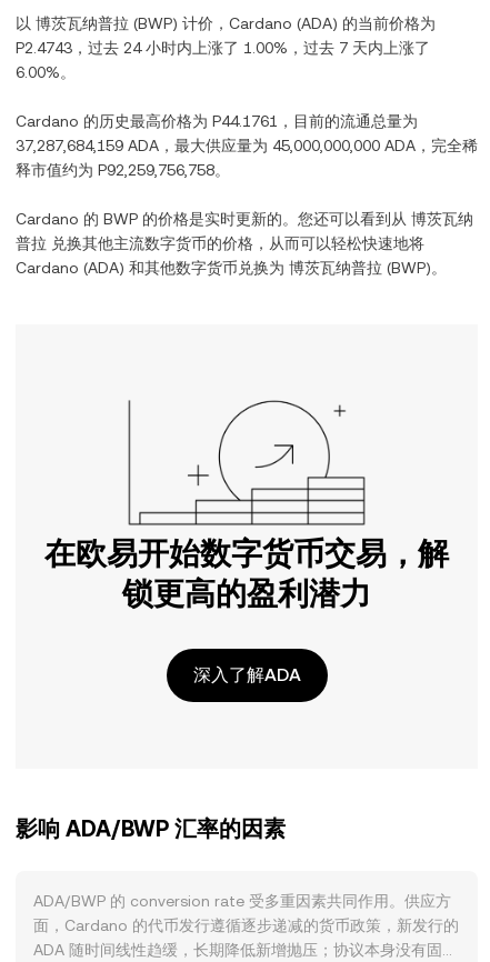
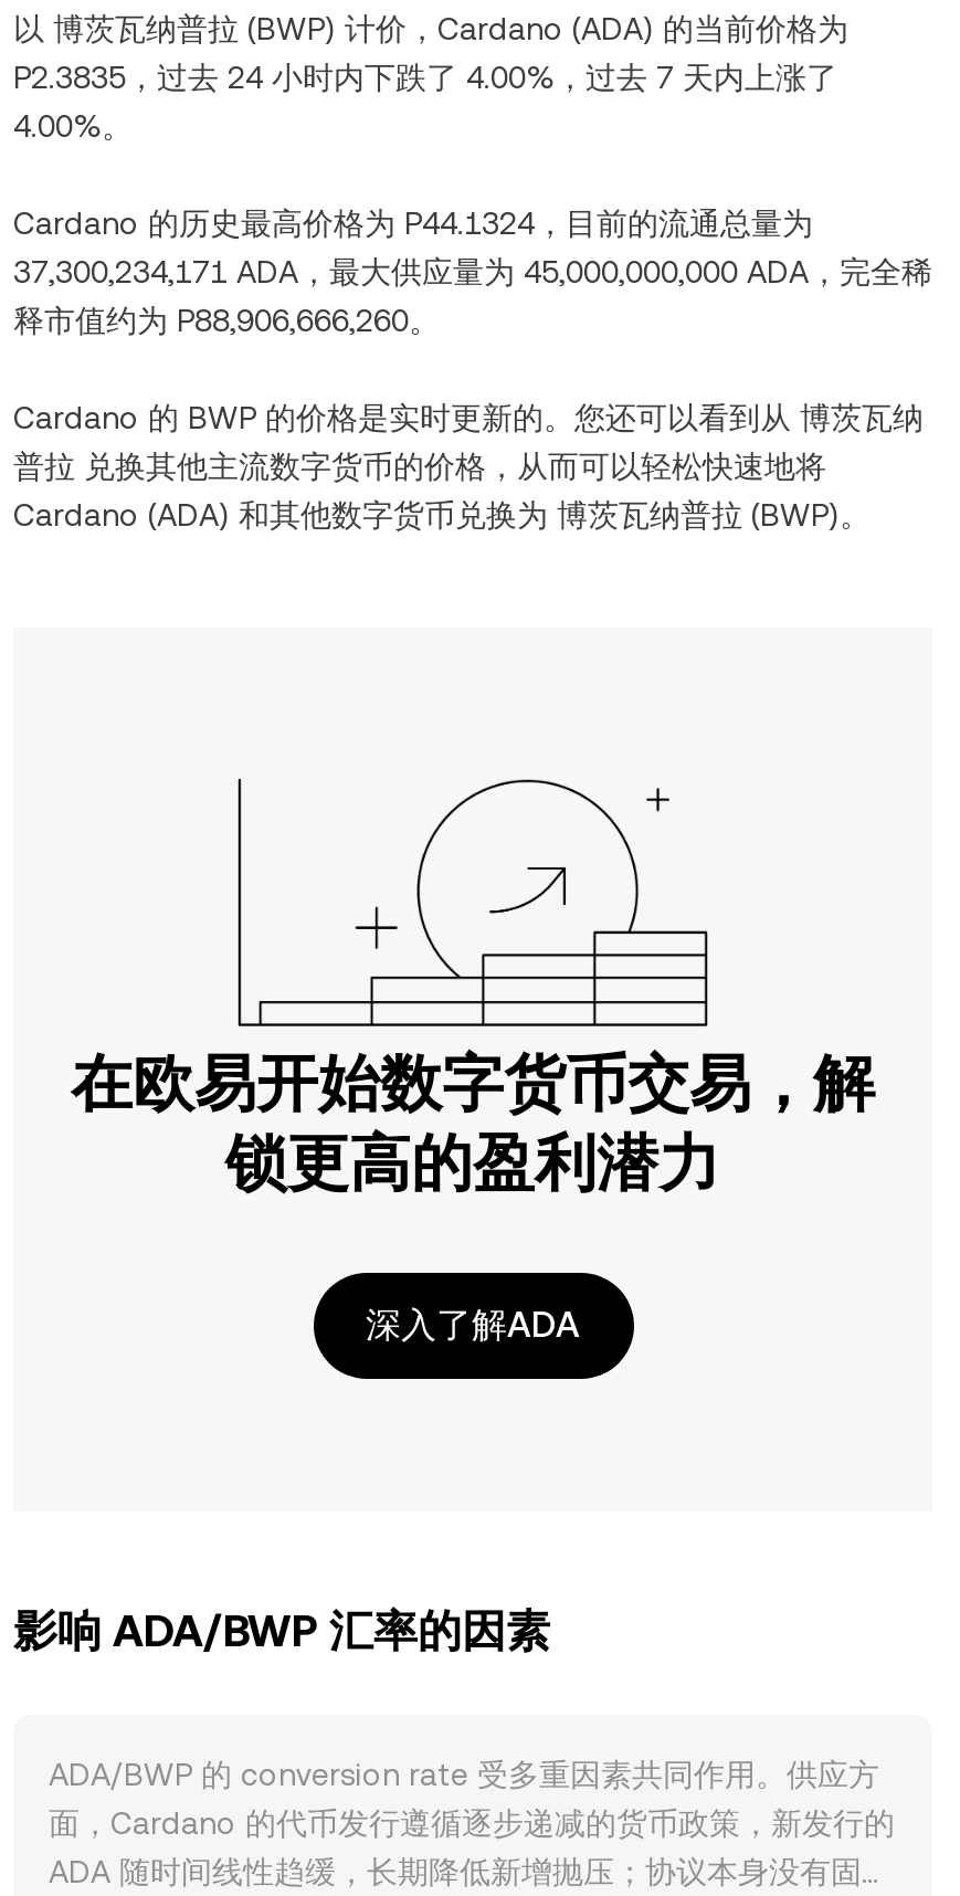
[16,39,430,57] P2.4743，过去 24 小时内上涨了1.00%，过去 7 天内上涨了 -> [13,60,837,95] P2.3835，过去 24 小时内下跌了4.00%，过去 7 天内上涨了
[16,63,76,81] 6.00%。 -> [13,108,133,144] 4.00%。
[16,112,418,130] Cardano的历史最高价格为P44.1761，目前的流通总量为 -> [13,206,813,241] Cardano的历史最高价格为P44.1324，目前的流通总量为
[16,137,478,154] 37,287,684,159 ADA，最大供应量为45,000,000,000 ADA，完全稀 -> [13,254,932,289] 37,300,234,171 ADA，最大供应量为45,000,000,000 ADA，完全稀
[16,161,230,179] 释市值约为P92,259,756,758。 -> [13,303,440,338] 释市值约为P88,906,666,260。

